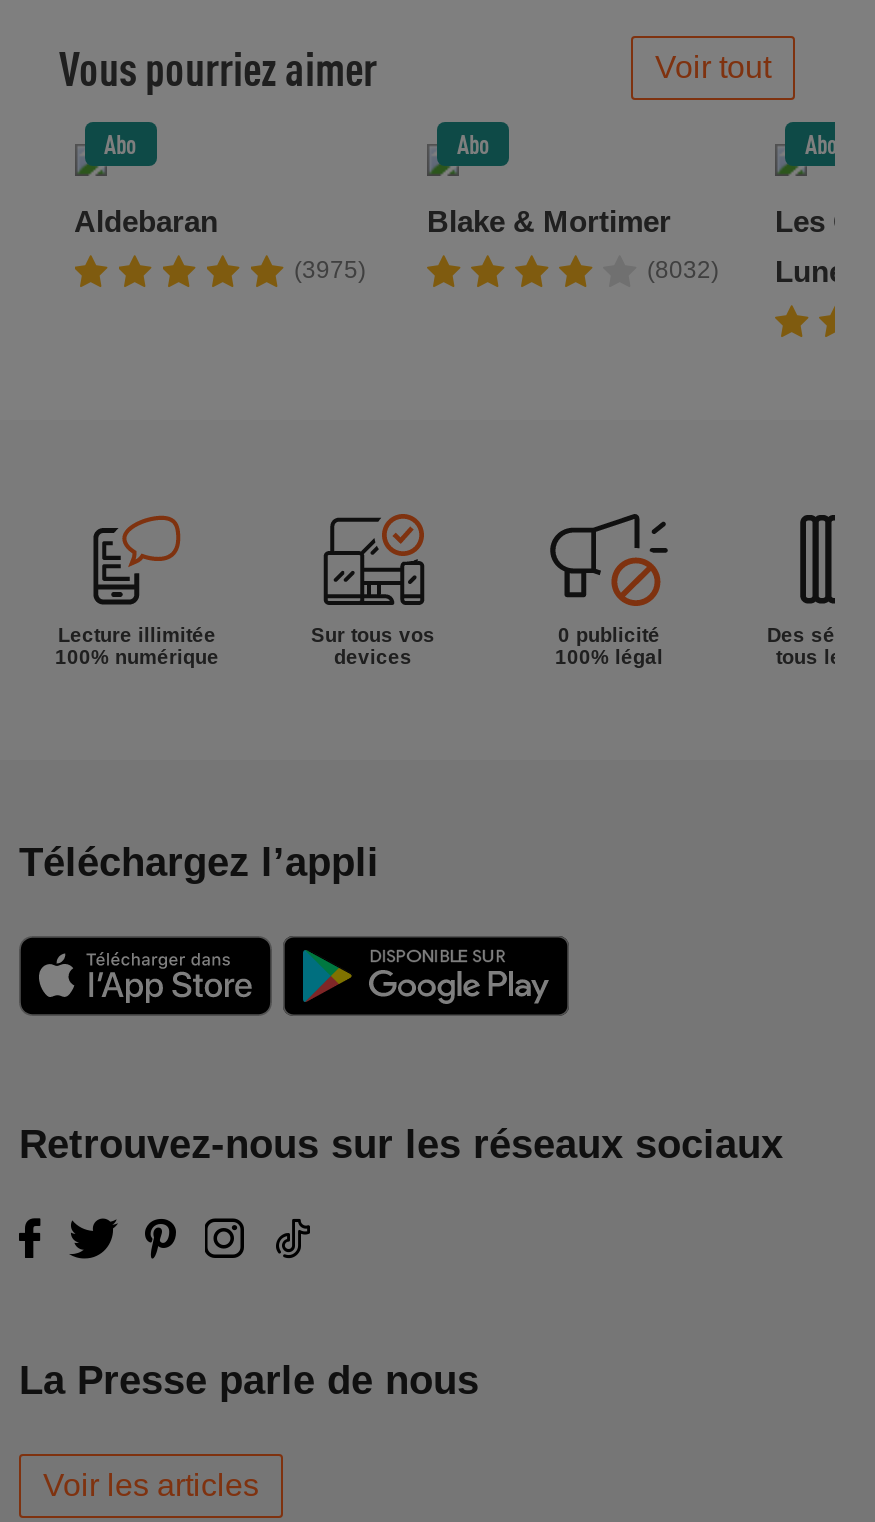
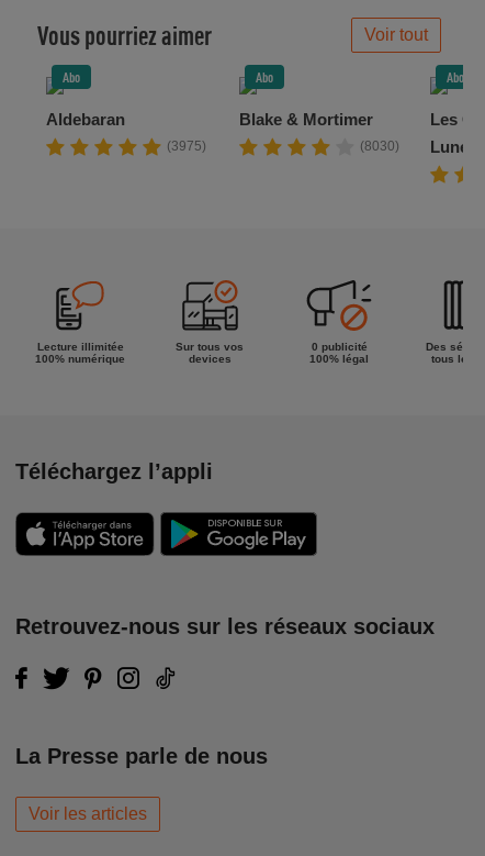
[647,256,719,284] (8032) -> [360,138,399,154] (8030)

